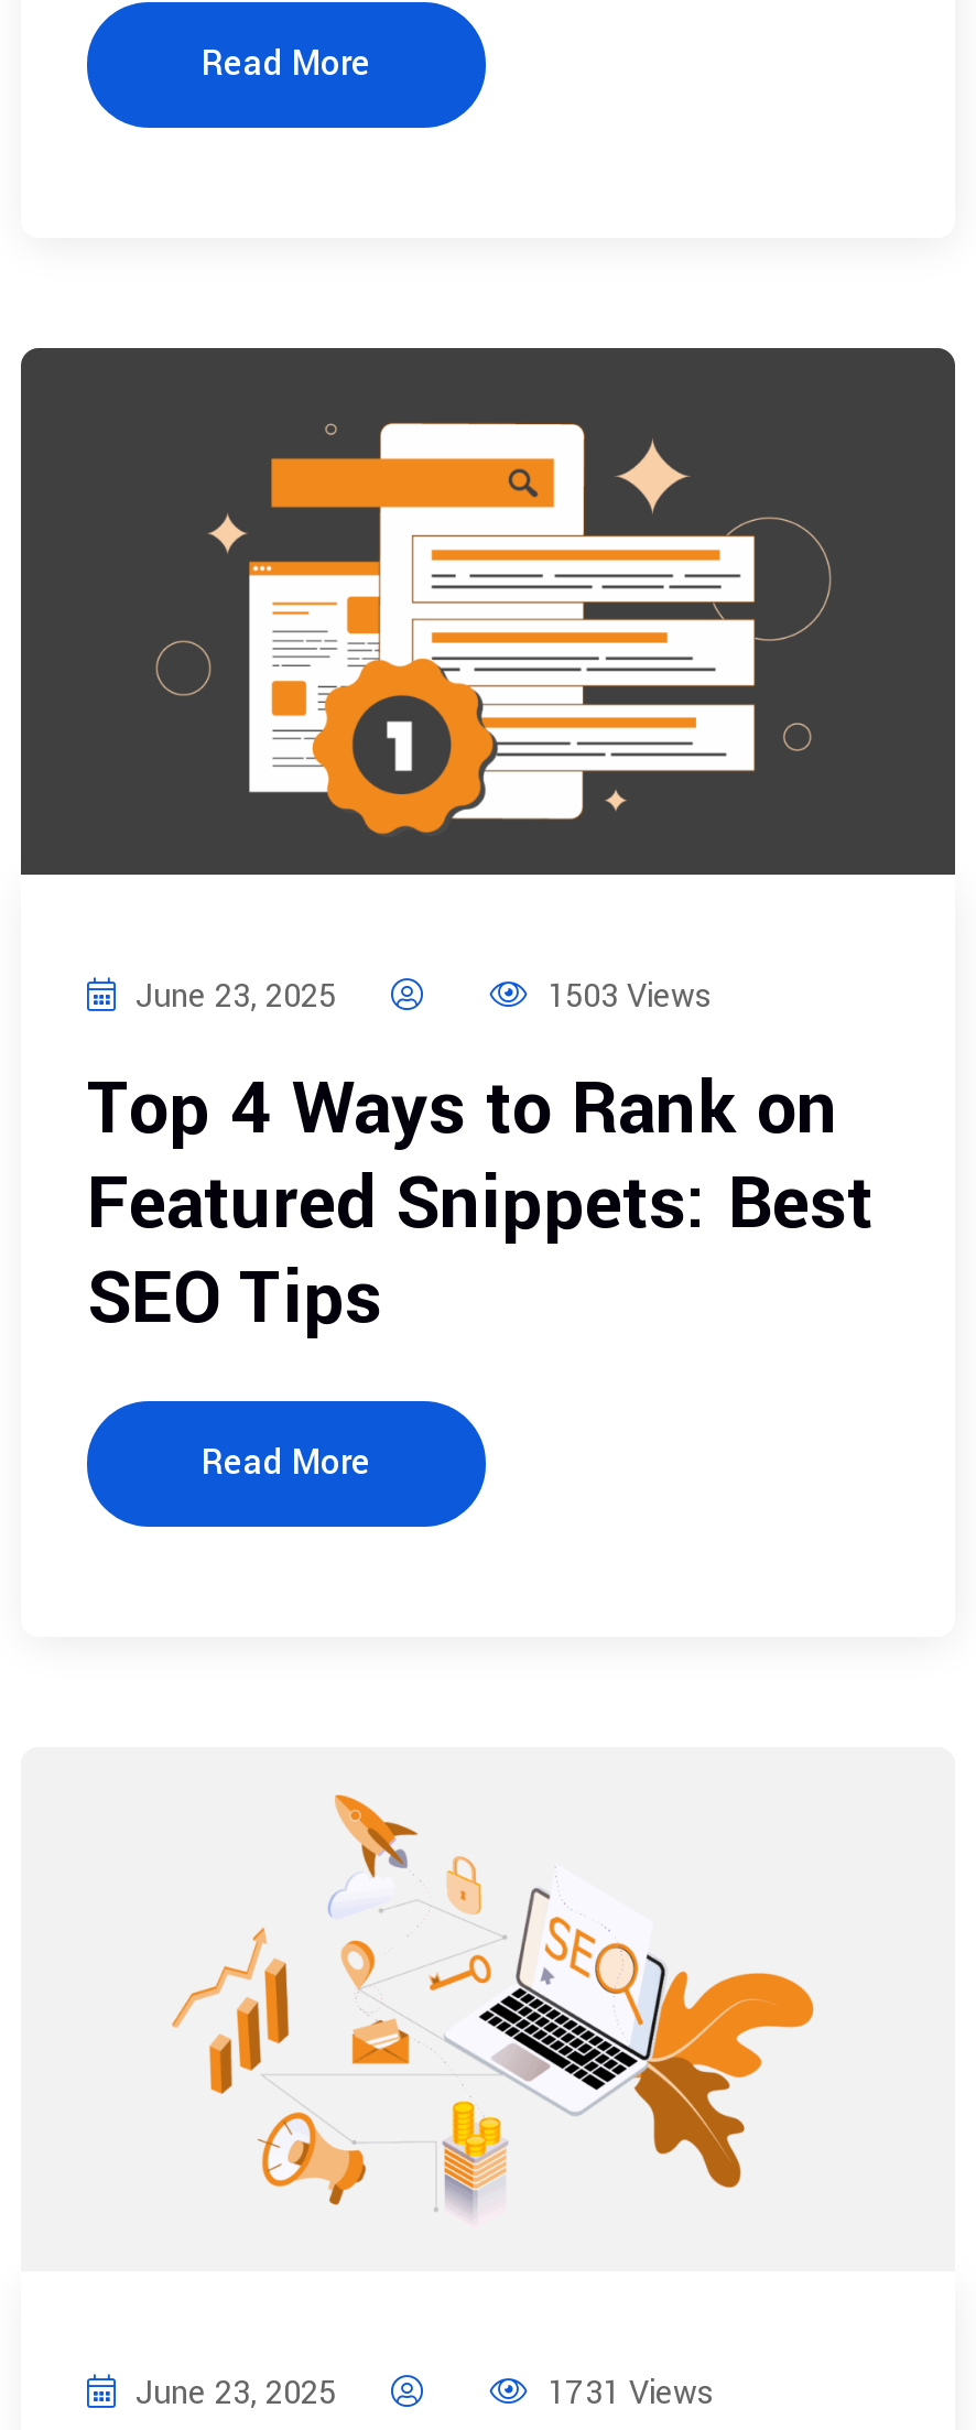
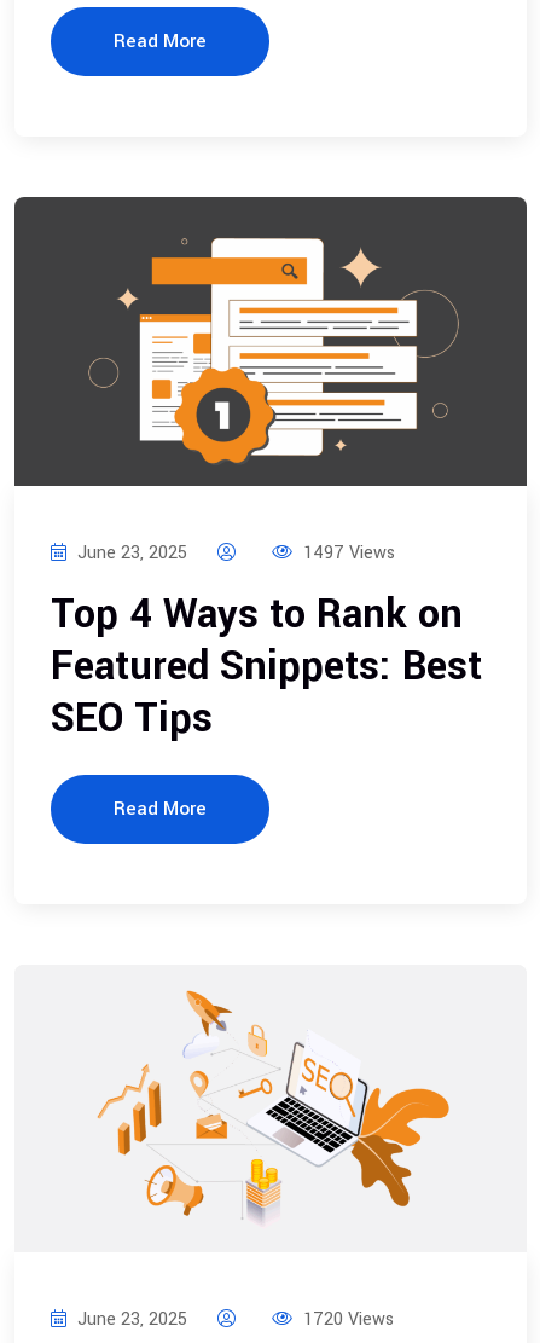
[539,974,711,1020] 1503 Views -> [298,540,395,566] 1497 Views
[539,2371,713,2418] 1731 Views -> [298,1307,394,1333] 1720 Views

